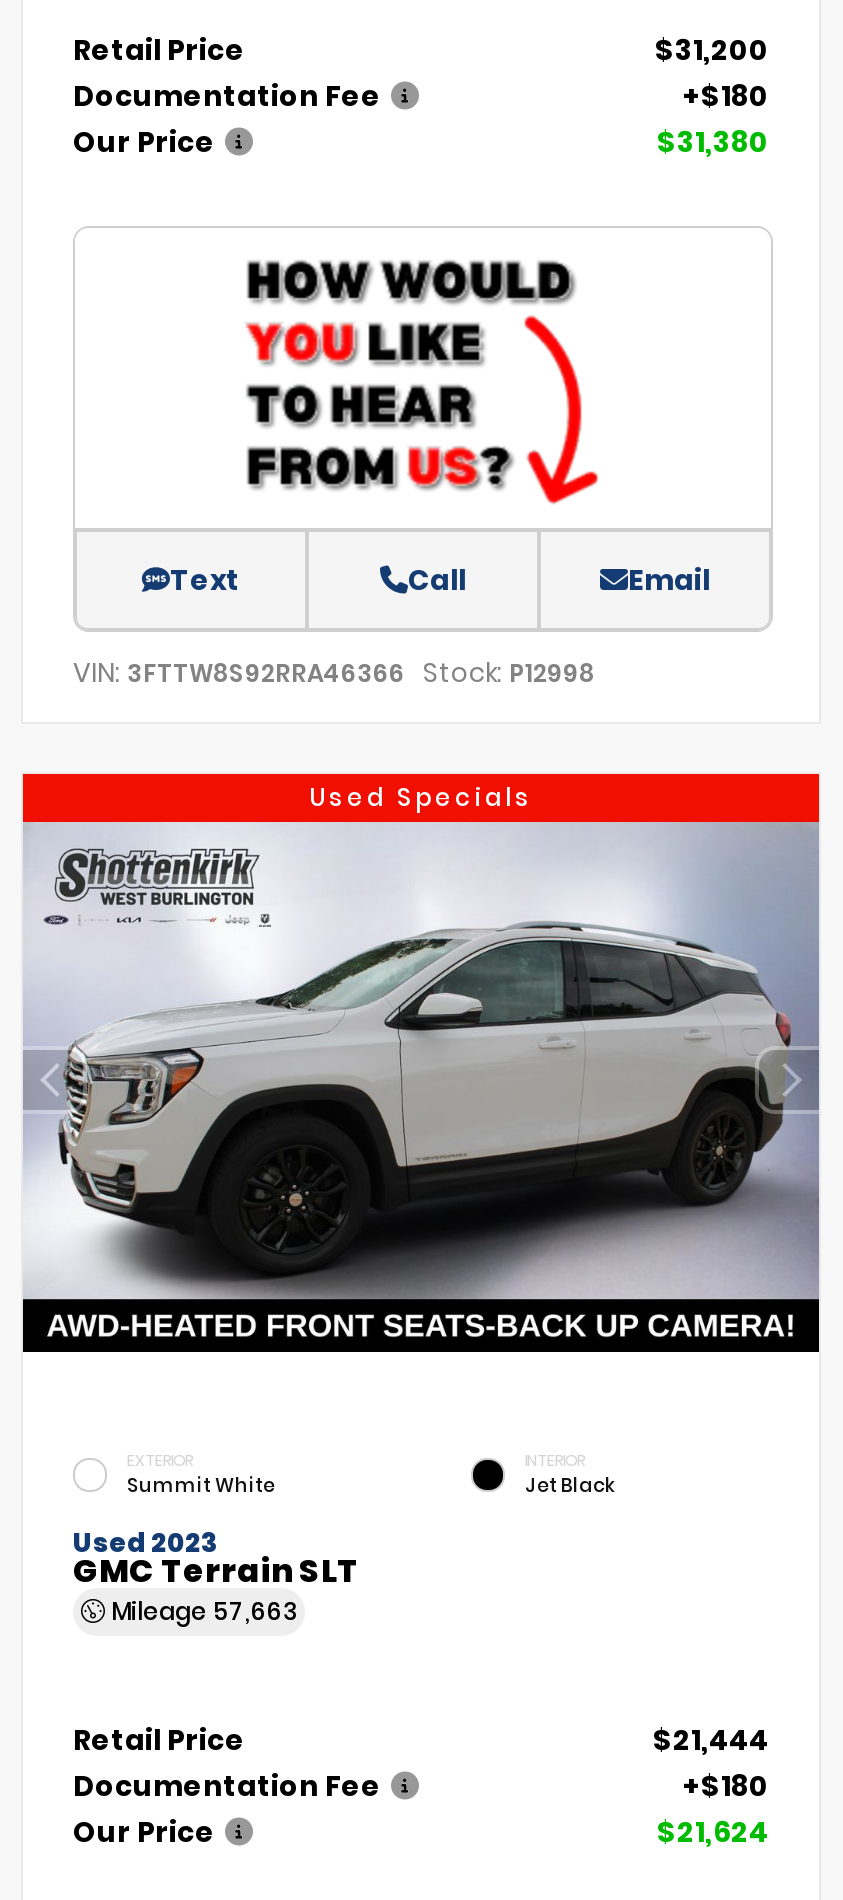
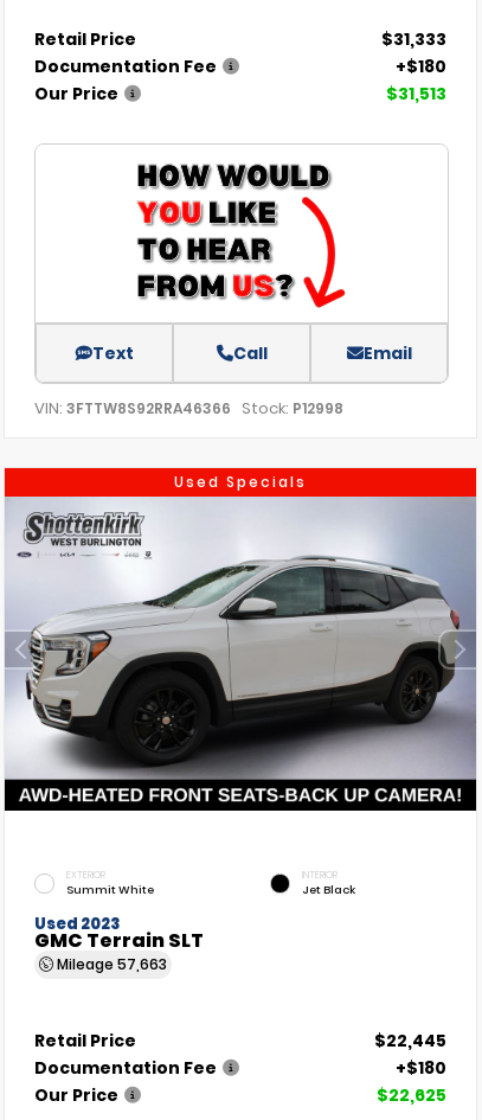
[655,29,769,69] $31,200 -> [381,27,446,50] $31,333
[657,121,769,161] $31,380 -> [386,81,446,105] $31,513
[653,1720,769,1760] $21,444 -> [374,1029,446,1052] $22,445
[657,1812,769,1852] $21,624 -> [377,1083,446,1107] $22,625

